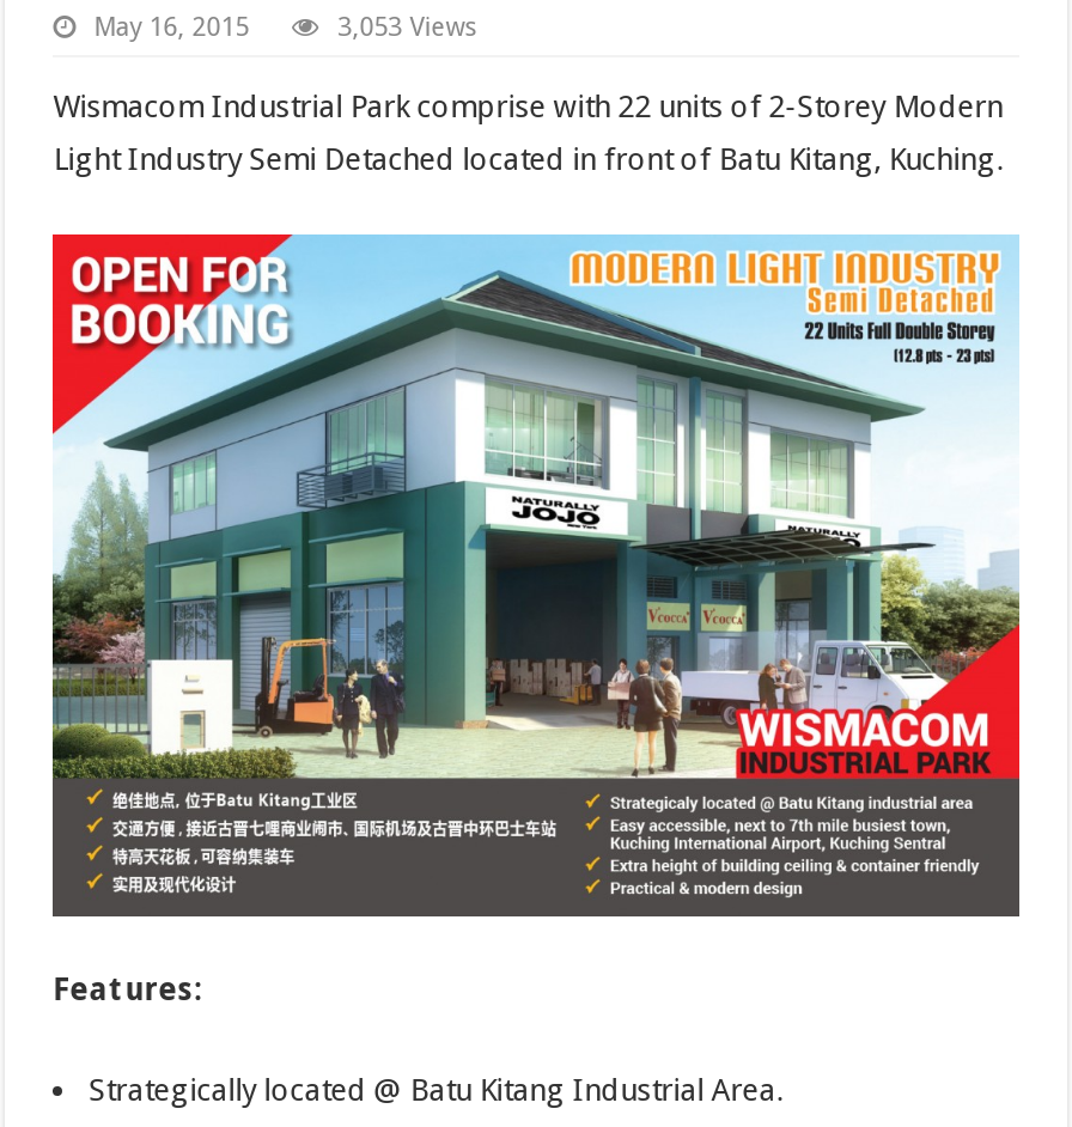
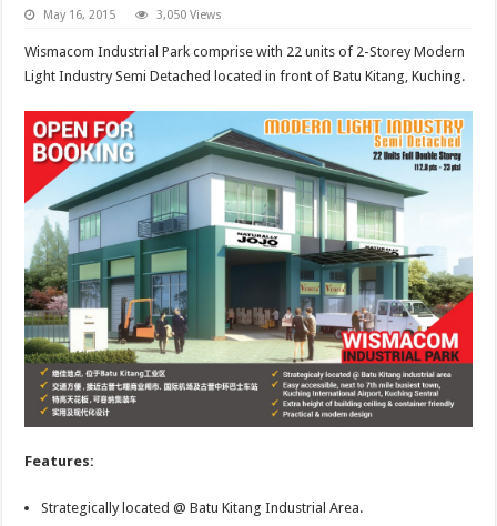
[338,12,479,43] 3,053 Views -> [157,8,222,22] 3,050 Views

